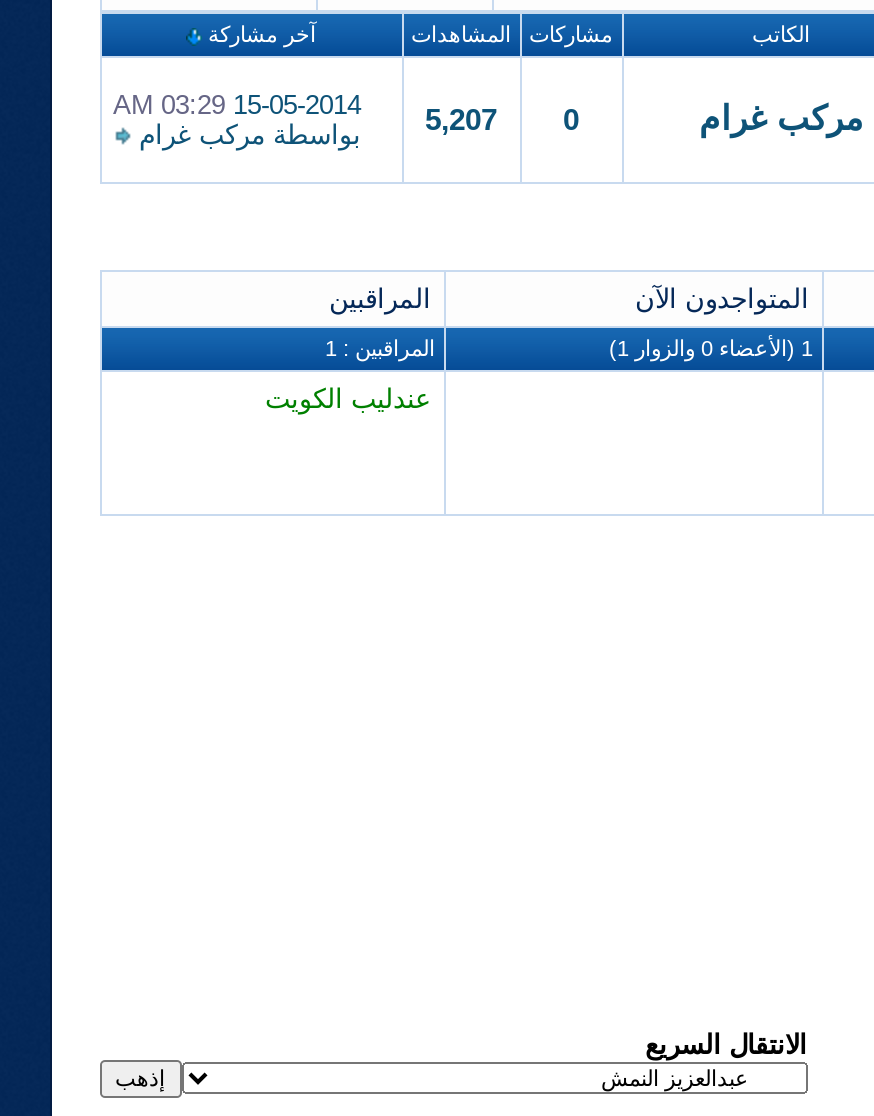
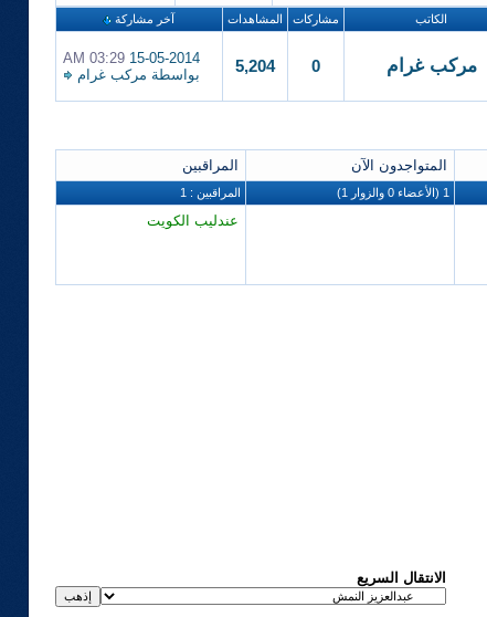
[425,102,579,136] 5,207 0 -> [235,56,320,75] 5,204 0

